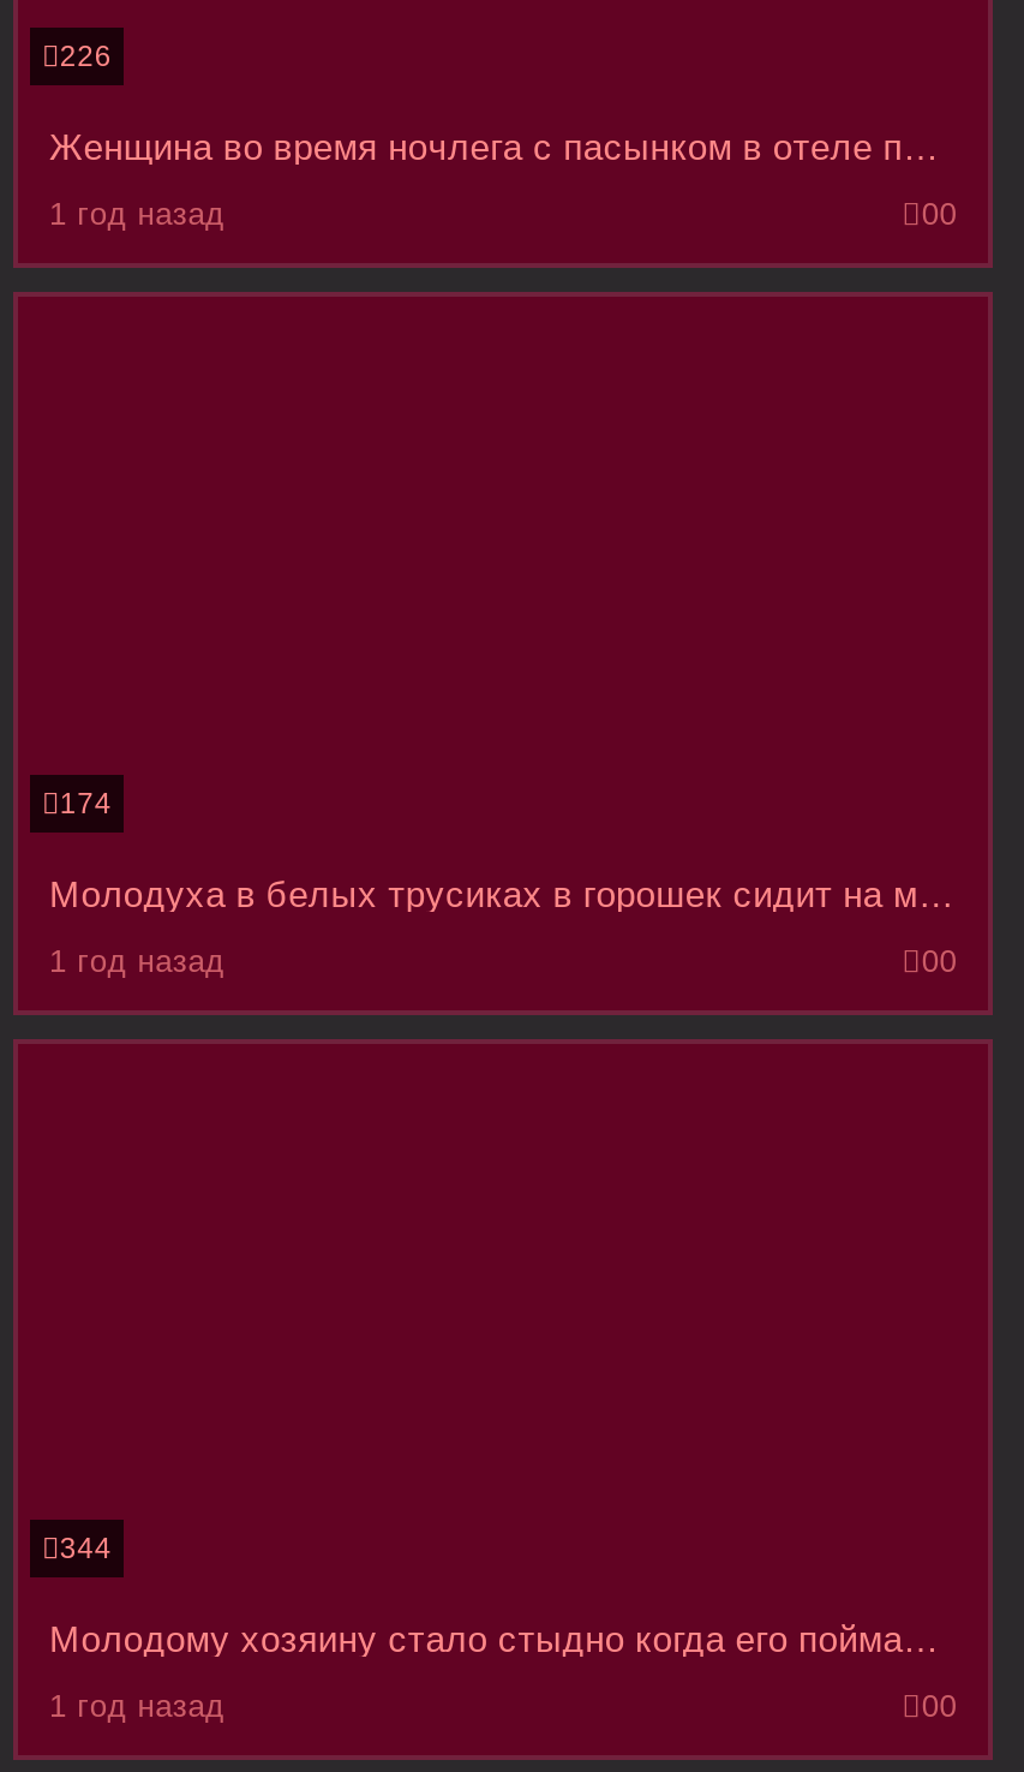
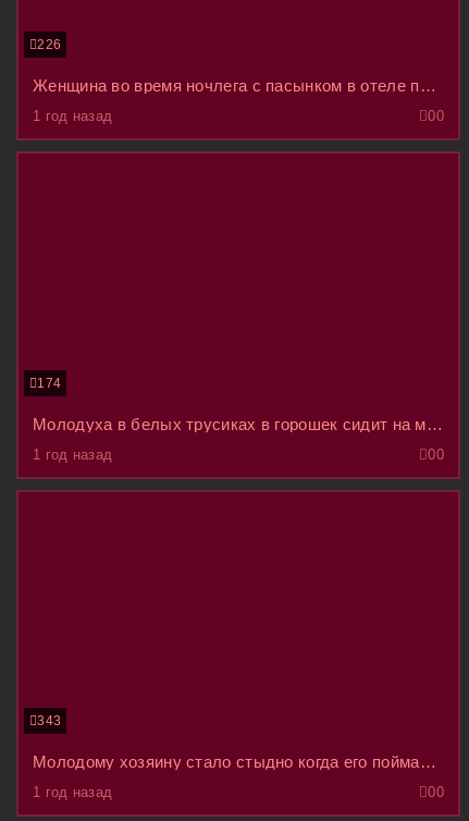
[60,1531,112,1564] 344 -> [37,713,61,728] 343

